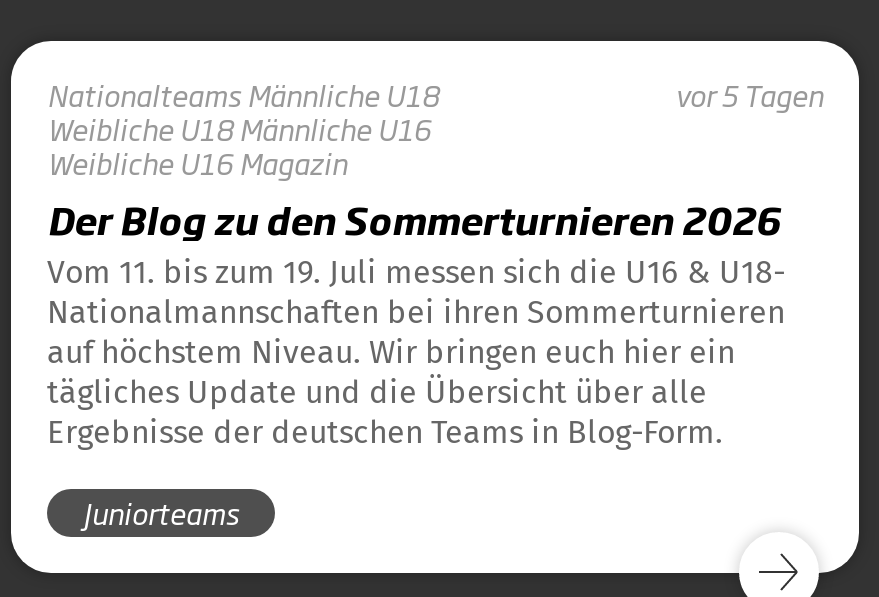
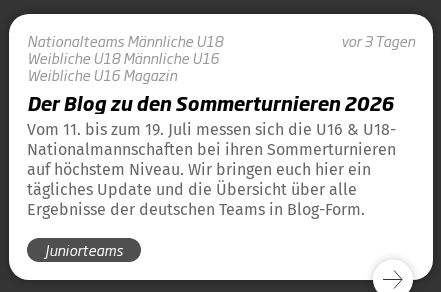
[675,73,823,115] vor 5 Tagen -> [341,30,415,51] vor 3 Tagen

